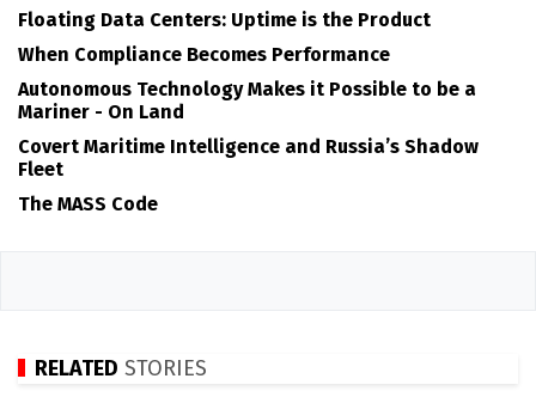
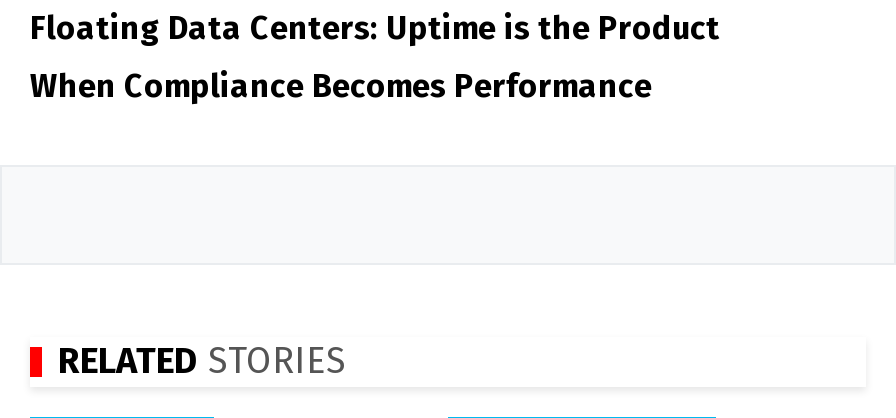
[18,78,479,215] Autonomous Technology Makes it Possible to be a | Mariner - On Land | Covert Maritime Intelligence and Russia’s Shadow | Fleet | The MASS Code -> none

